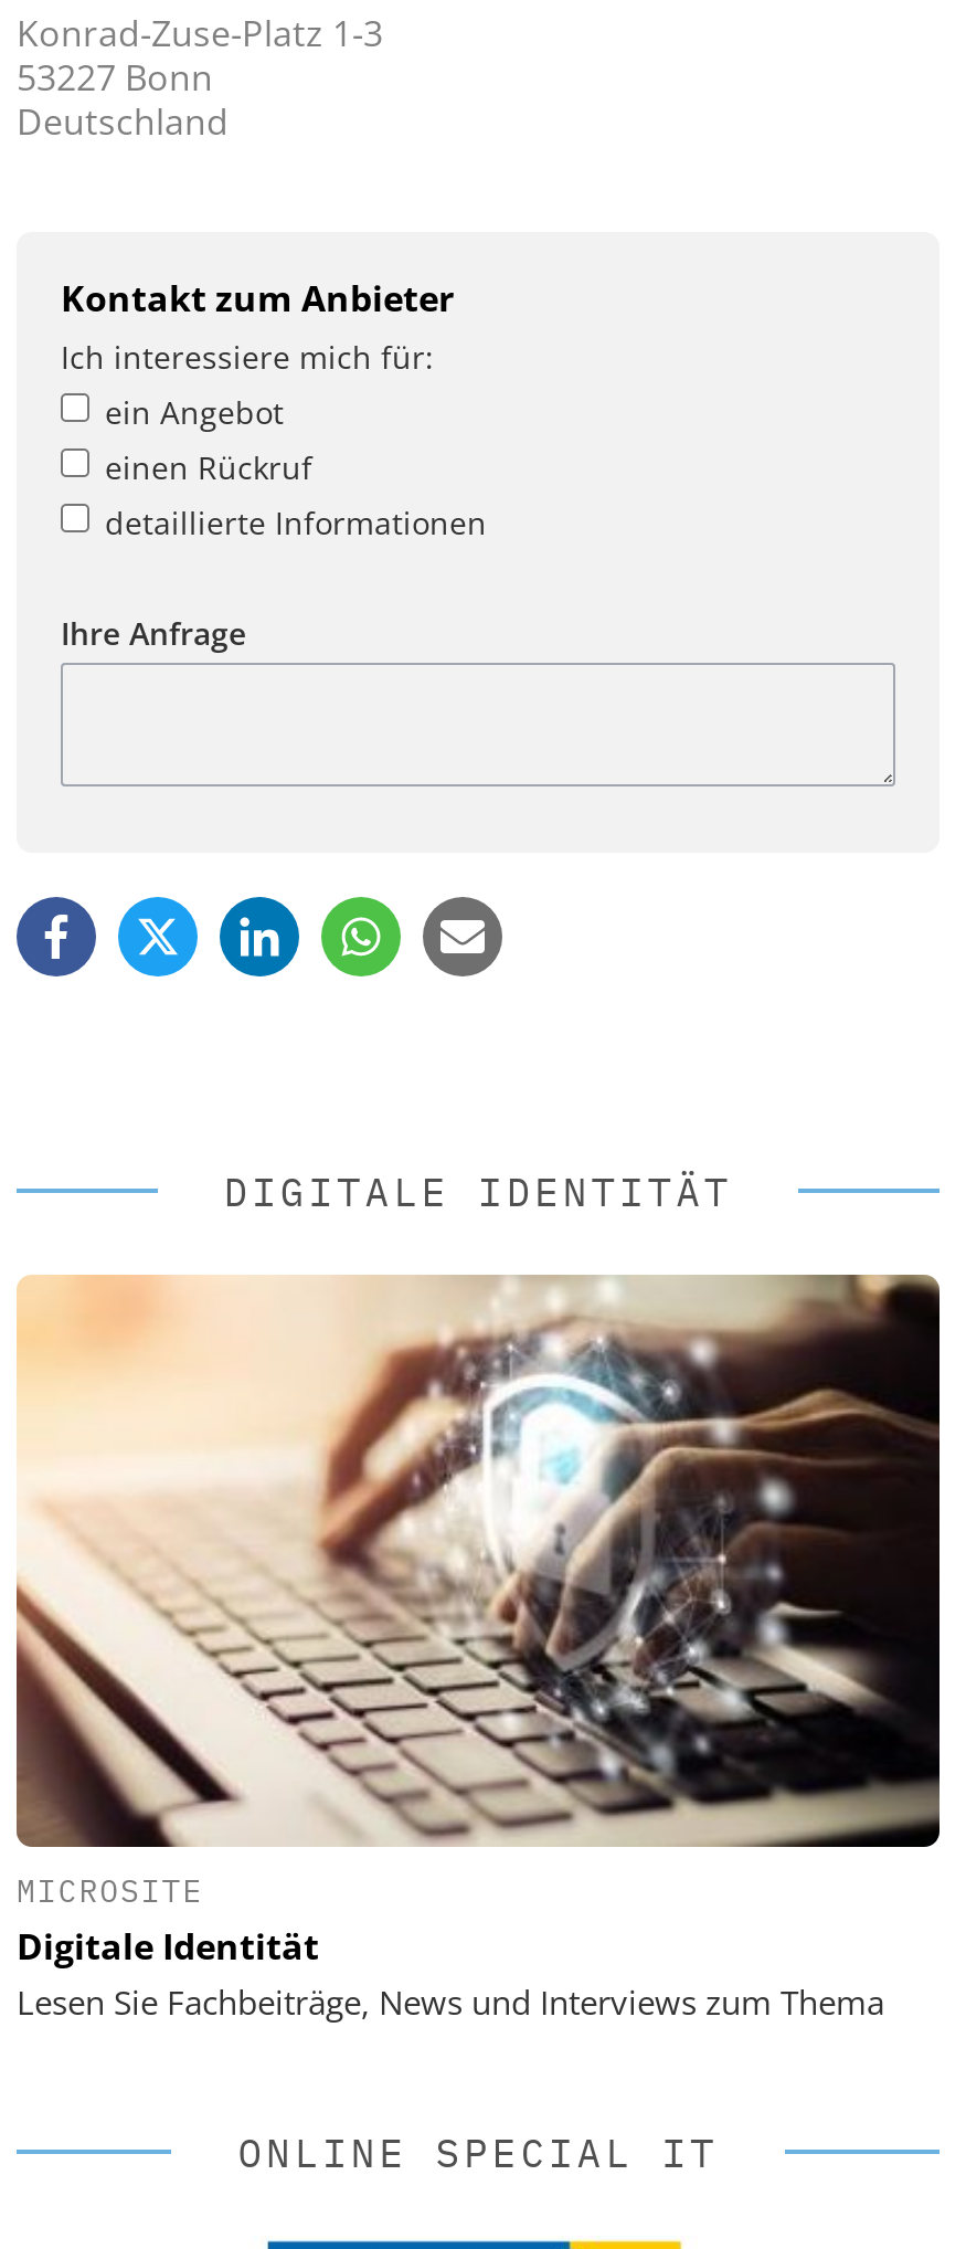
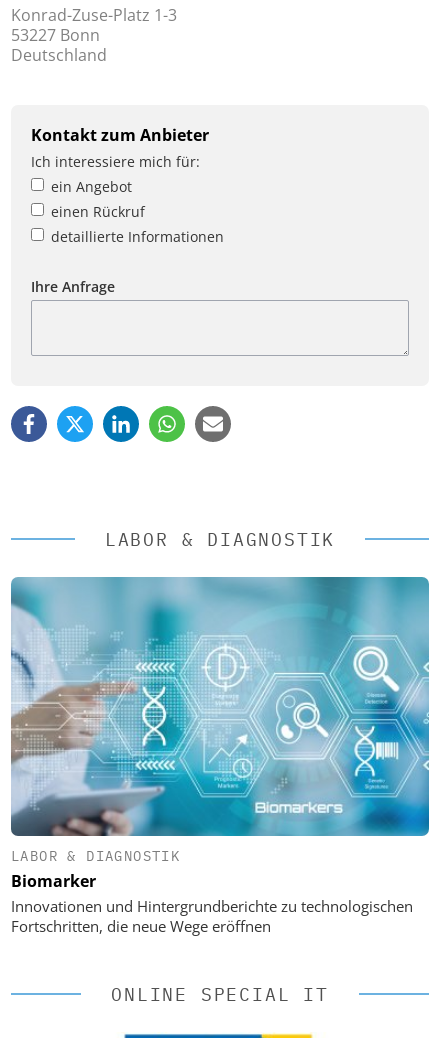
[224,1167,732,1218] DIGITALE IDENTITÄT -> [105,528,335,551] LABOR & DIAGNOSTIK
[14,1273,942,2023] [image] | MICROSITE | Digitale Identität | Lesen Sie Fachbeiträge, News und Interviews zum Thema -> [10,576,430,936] [image] | LABOR & DIAGNOSTIK | Biomarker | Innovationen und Hintergrundberichte zu technologischen | Fortschritten, die neue Wege eröffnen

